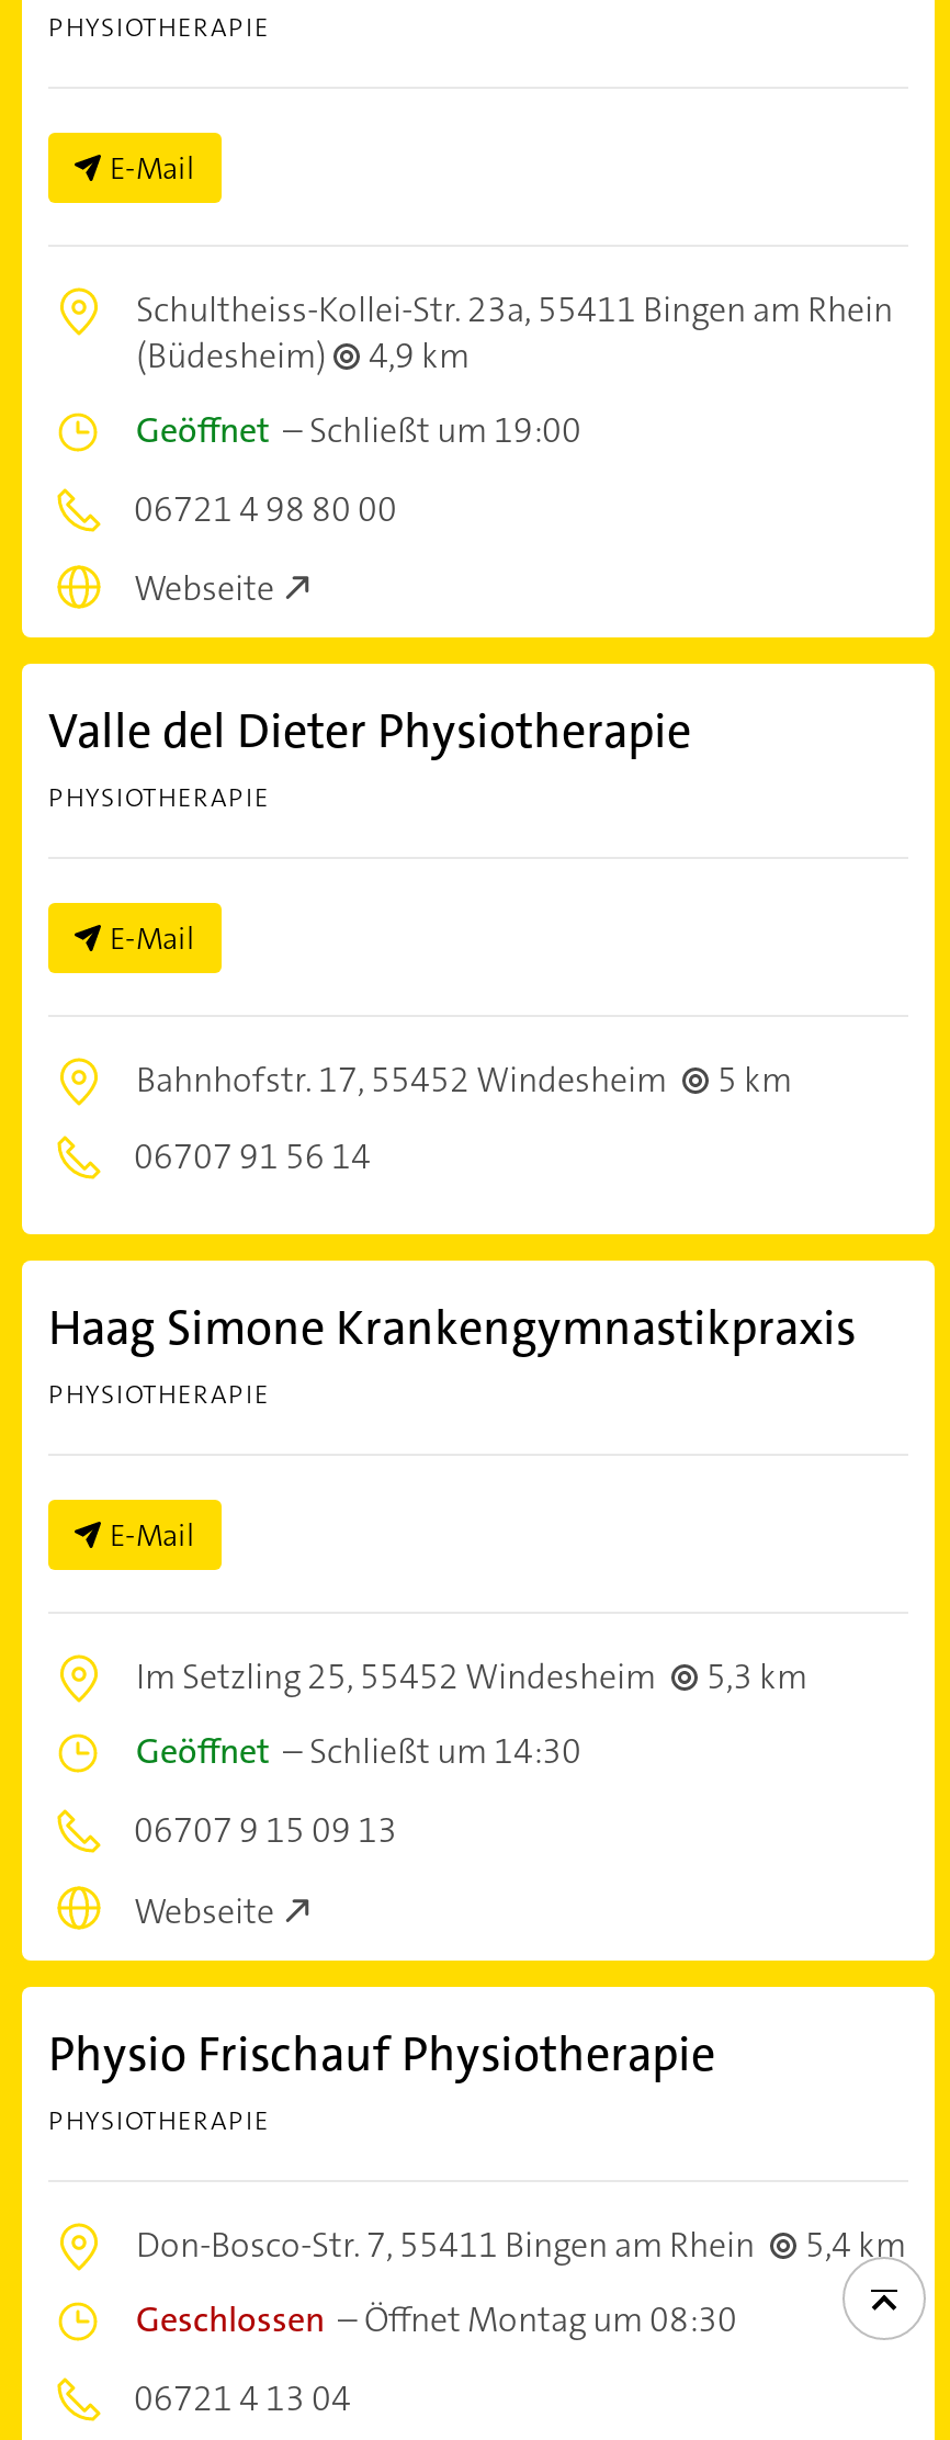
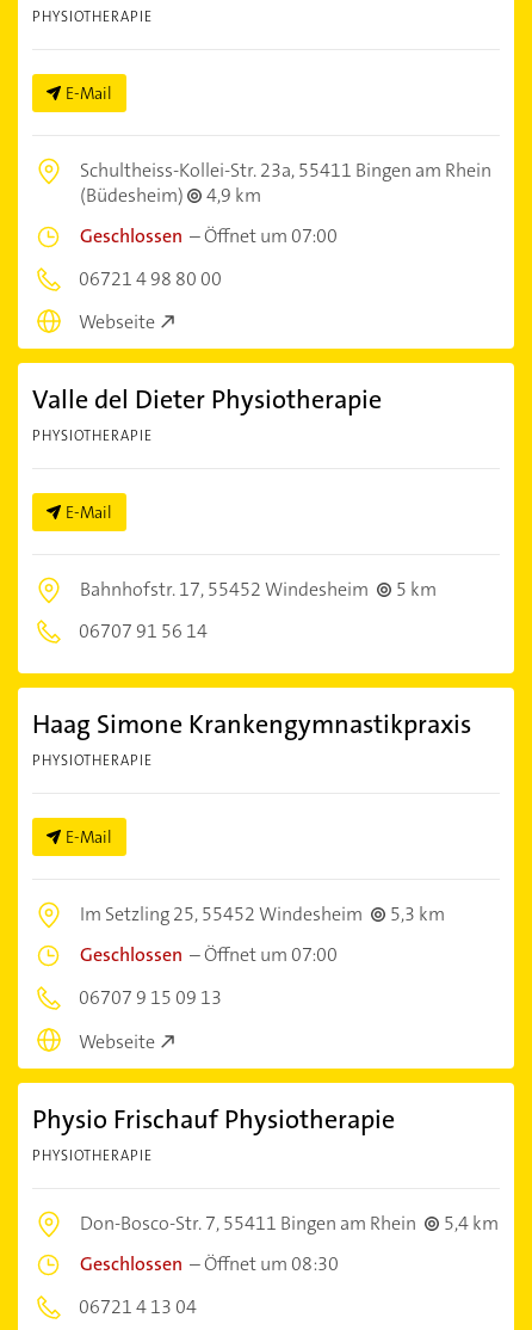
[136,407,581,453] Geöffnet – Schließt um 19:00 -> [80,223,338,248] Geschlossen – Öffnet um 07:00
[136,1729,581,1775] Geöffnet – Schließt um 14:30 -> [80,942,338,968] Geschlossen – Öffnet um 07:00
[136,2296,737,2342] Geschlossen –Öffnet Montag um 08:30 -> [80,1251,339,1276] Geschlossen –Öffnet um 08:30

